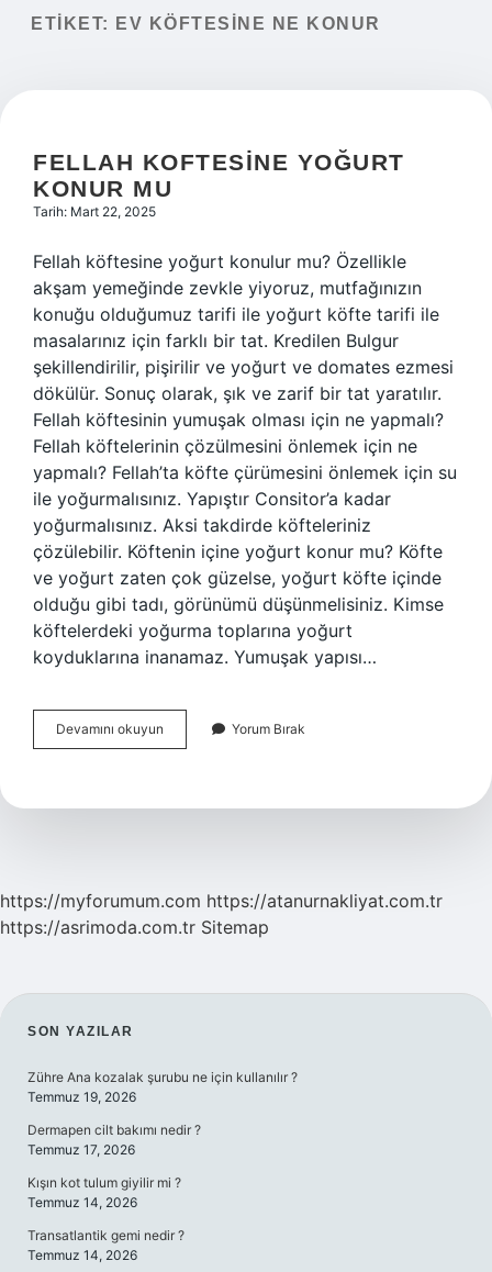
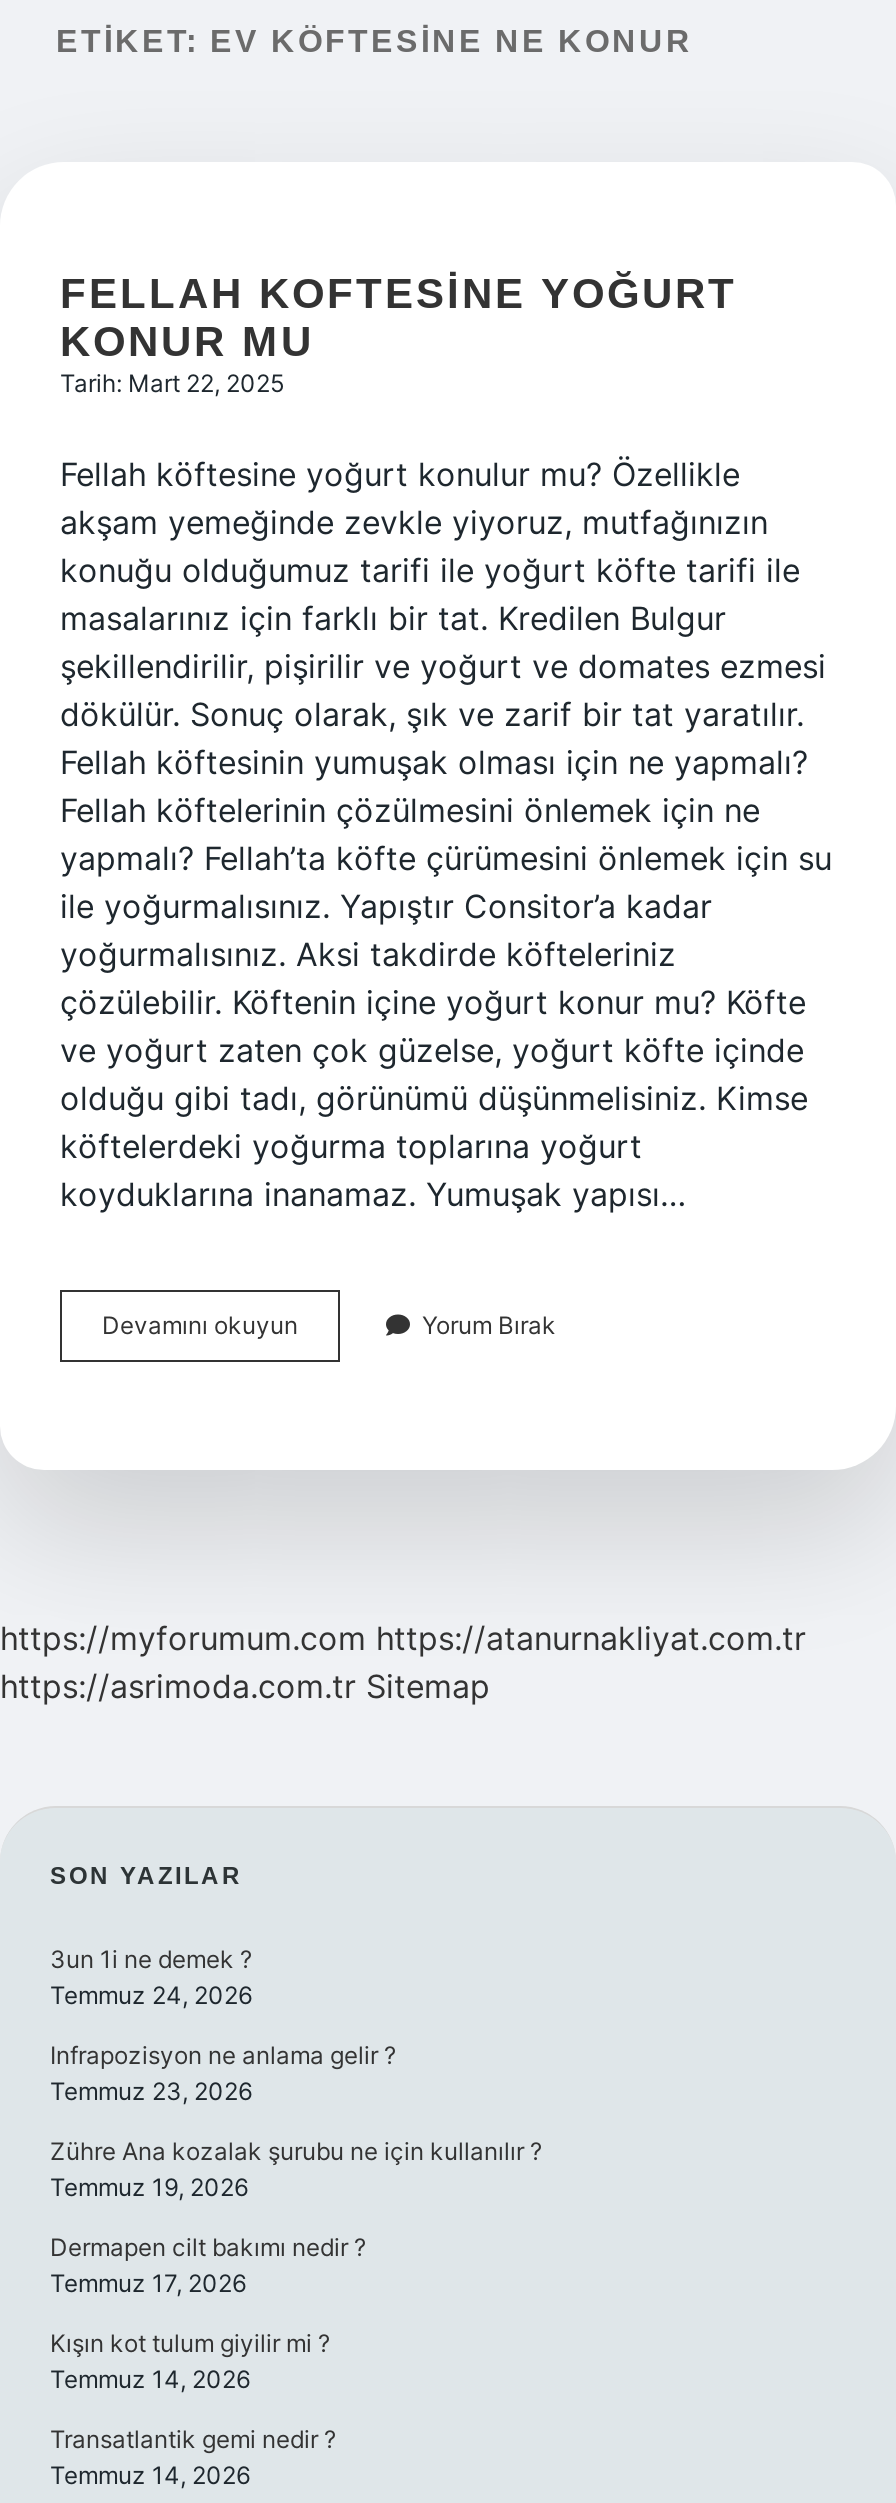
none -> [50,1944,396,2106] 3un 1i ne demek ? | Temmuz 24, 2026 | Infrapozisyon ne anlama gelir ? | Temmuz 23, 2026

